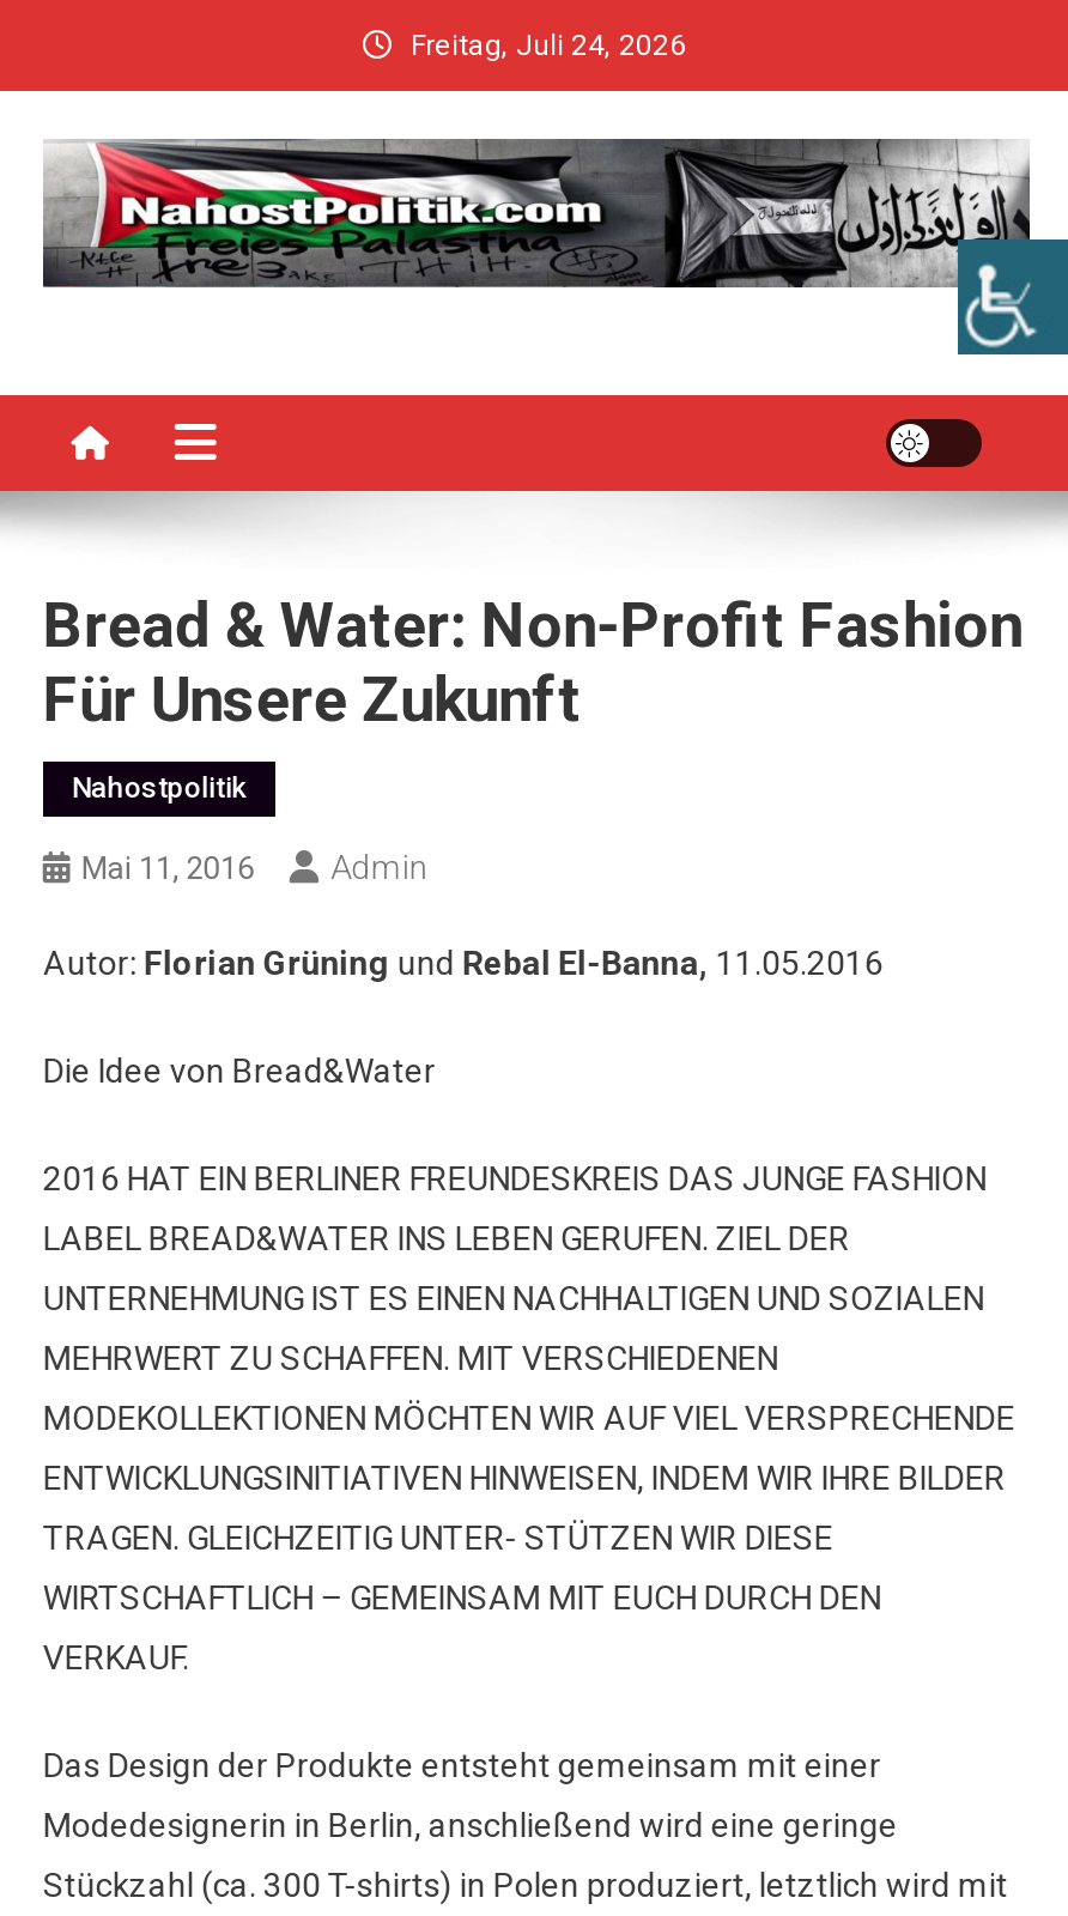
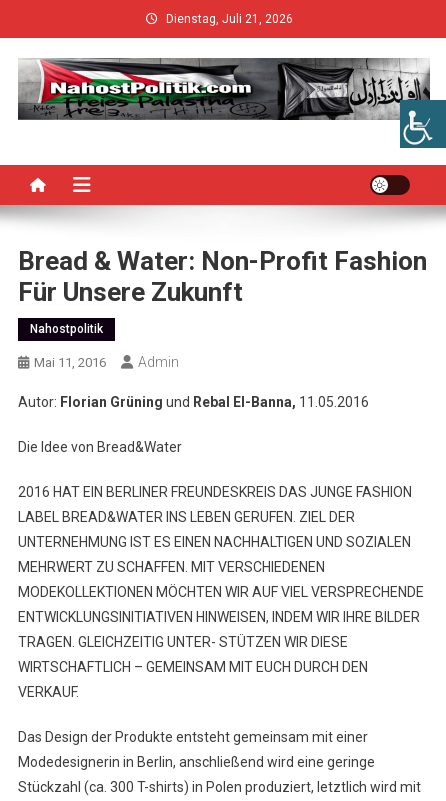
[411,29,686,62] Freitag, Juli 24, 2026 -> [165,12,292,26] Dienstag, Juli 21, 2026

